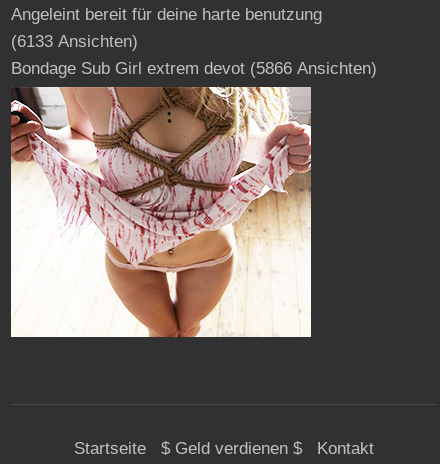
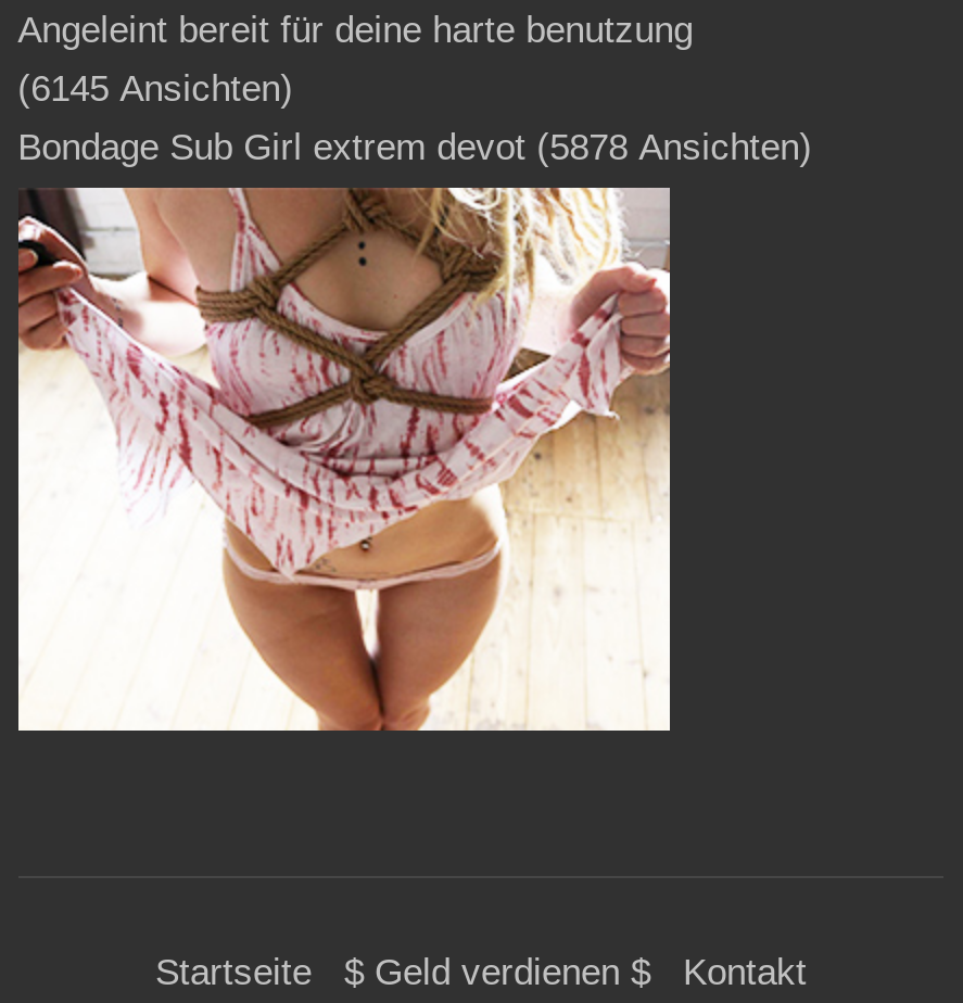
[11,32,138,51] (6133 Ansichten) -> [18,69,293,110] (6145 Ansichten)
[11,59,377,78] Bondage Sub Girl extrem devot (5866 Ansichten) -> [18,127,812,168] Bondage Sub Girl extrem devot (5878 Ansichten)

